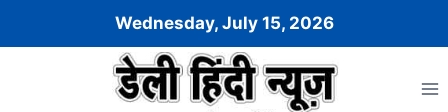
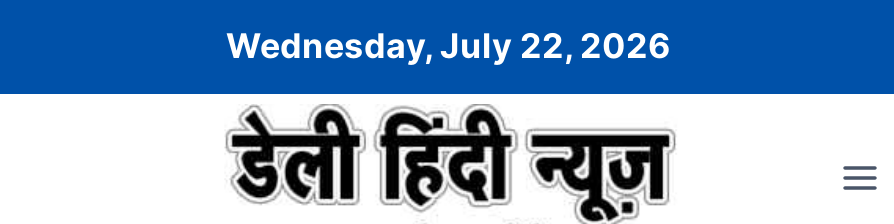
[114,13,333,33] Wednesday, July 15, 2026 -> [226,26,670,66] Wednesday, July 22, 2026

